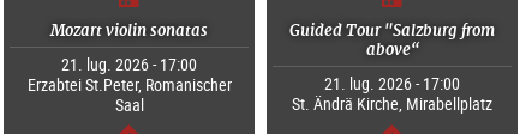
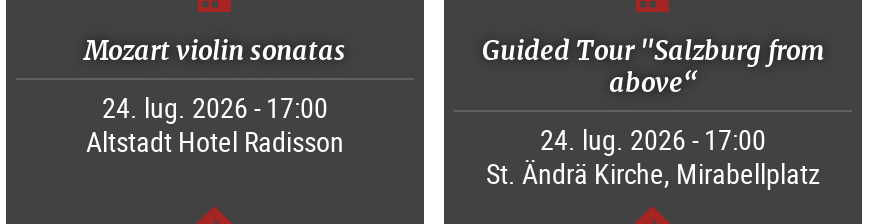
[27,53,231,116] 21. lug. 2026 - 17:00 | Erzabtei St.Peter, Romanischer | Saal -> [86,88,344,160] 24. lug. 2026 - 17:00 | Altstadt Hotel Radisson
[324,72,460,95] 21. lug. 2026 - 17:00 -> [540,120,766,158] 24. lug. 2026 - 17:00

